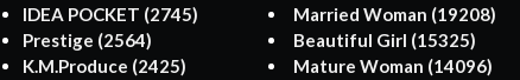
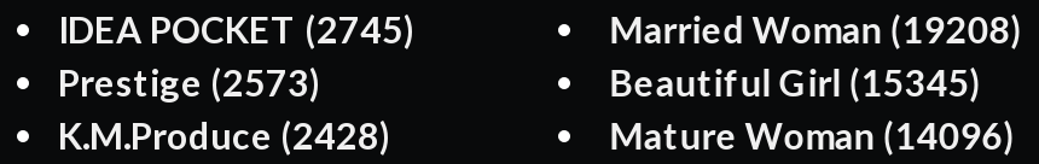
[23,29,152,51] Prestige (2564) -> [58,60,321,104] Prestige (2573)
[294,29,476,51] Beautiful Girl (15325) -> [610,60,982,104] Beautiful Girl (15345)
[23,55,186,76] K.M.Produce (2425) -> [58,113,391,157] K.M.Produce (2428)

